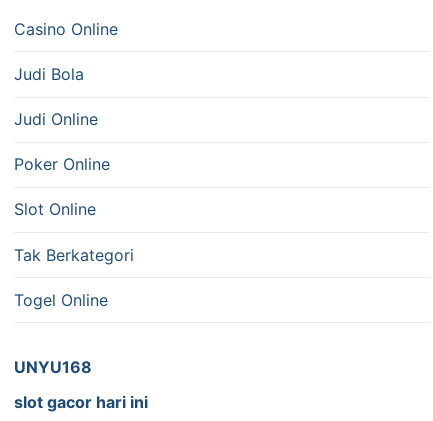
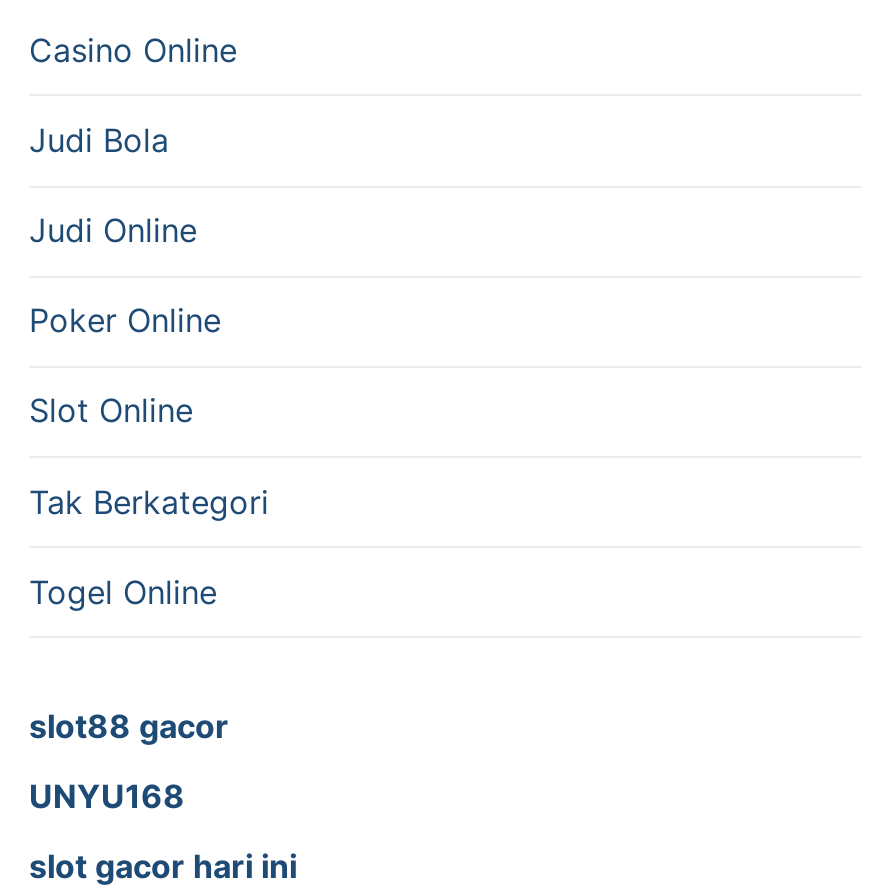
none -> [29,707,229,747] slot88 gacor

